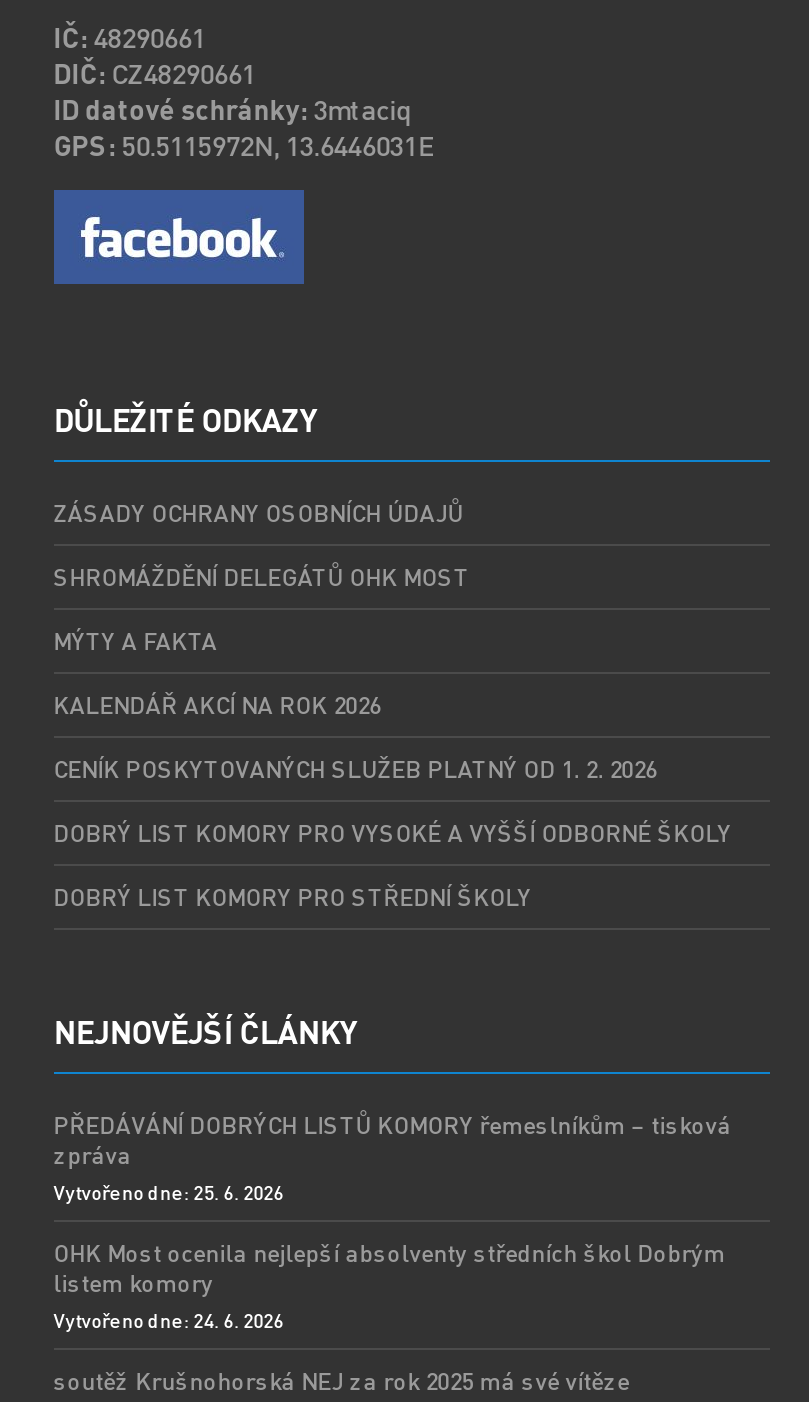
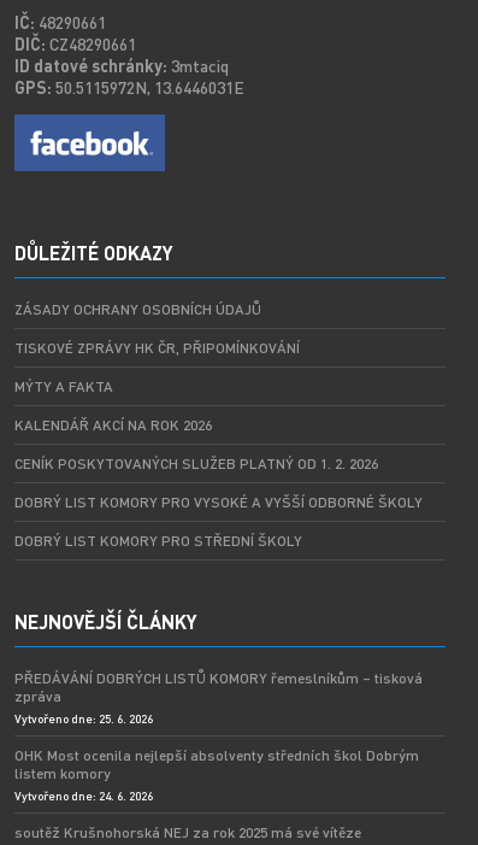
[54,562,470,592] SHROMÁŽDĚNÍ DELEGÁTŮ OHK MOST -> [14,339,300,357] TISKOVÉ ZPRÁVY HK ČR, PŘIPOMÍNKOVÁNÍ

